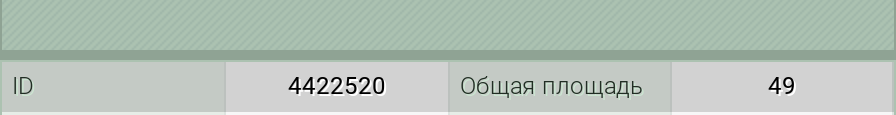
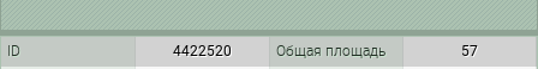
[768,72,796,100] 49 -> [461,43,478,59] 57

